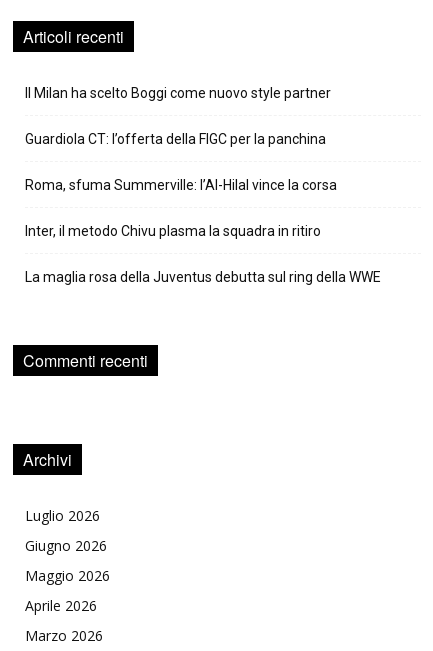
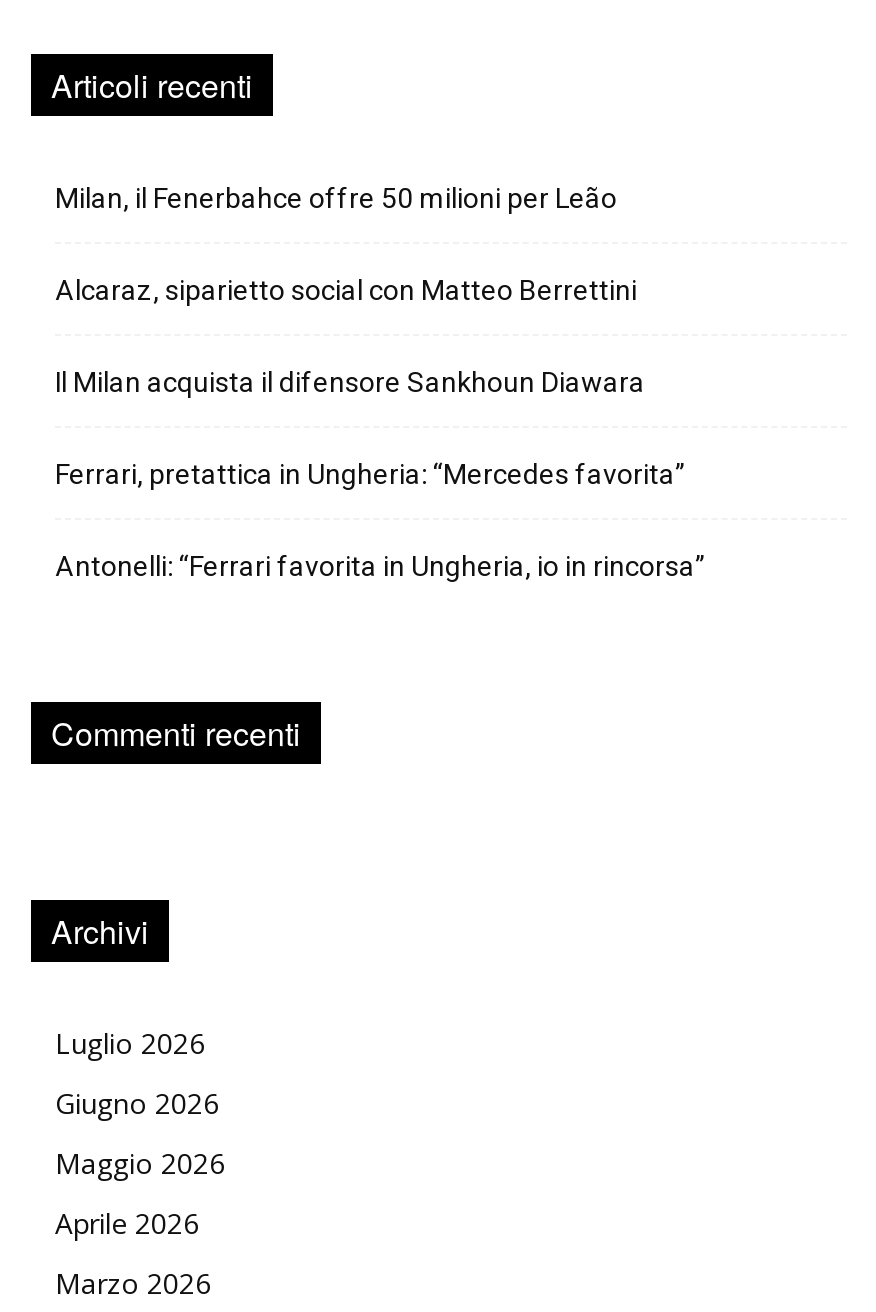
[25,85,331,101] Il Milan ha scelto Boggi come nuovo style partner -> [55,181,617,213] Milan, il Fenerbahce offre 50 milioni per Leão
[25,131,326,147] Guardiola CT: l’offerta della FIGC per la panchina -> [55,273,637,305] Alcaraz, siparietto social con Matteo Berrettini
[25,177,337,193] Roma, sfuma Summerville: l’Al-Hilal vince la corsa -> [55,365,645,397] Il Milan acquista il difensore Sankhoun Diawara
[25,223,321,239] Inter, il metodo Chivu plasma la squadra in ritiro -> [55,457,685,489] Ferrari, pretattica in Ungheria: “Mercedes favorita”
[25,269,381,285] La maglia rosa della Juventus debutta sul ring della WWE -> [55,549,705,581] Antonelli: “Ferrari favorita in Ungheria, io in rincorsa”

